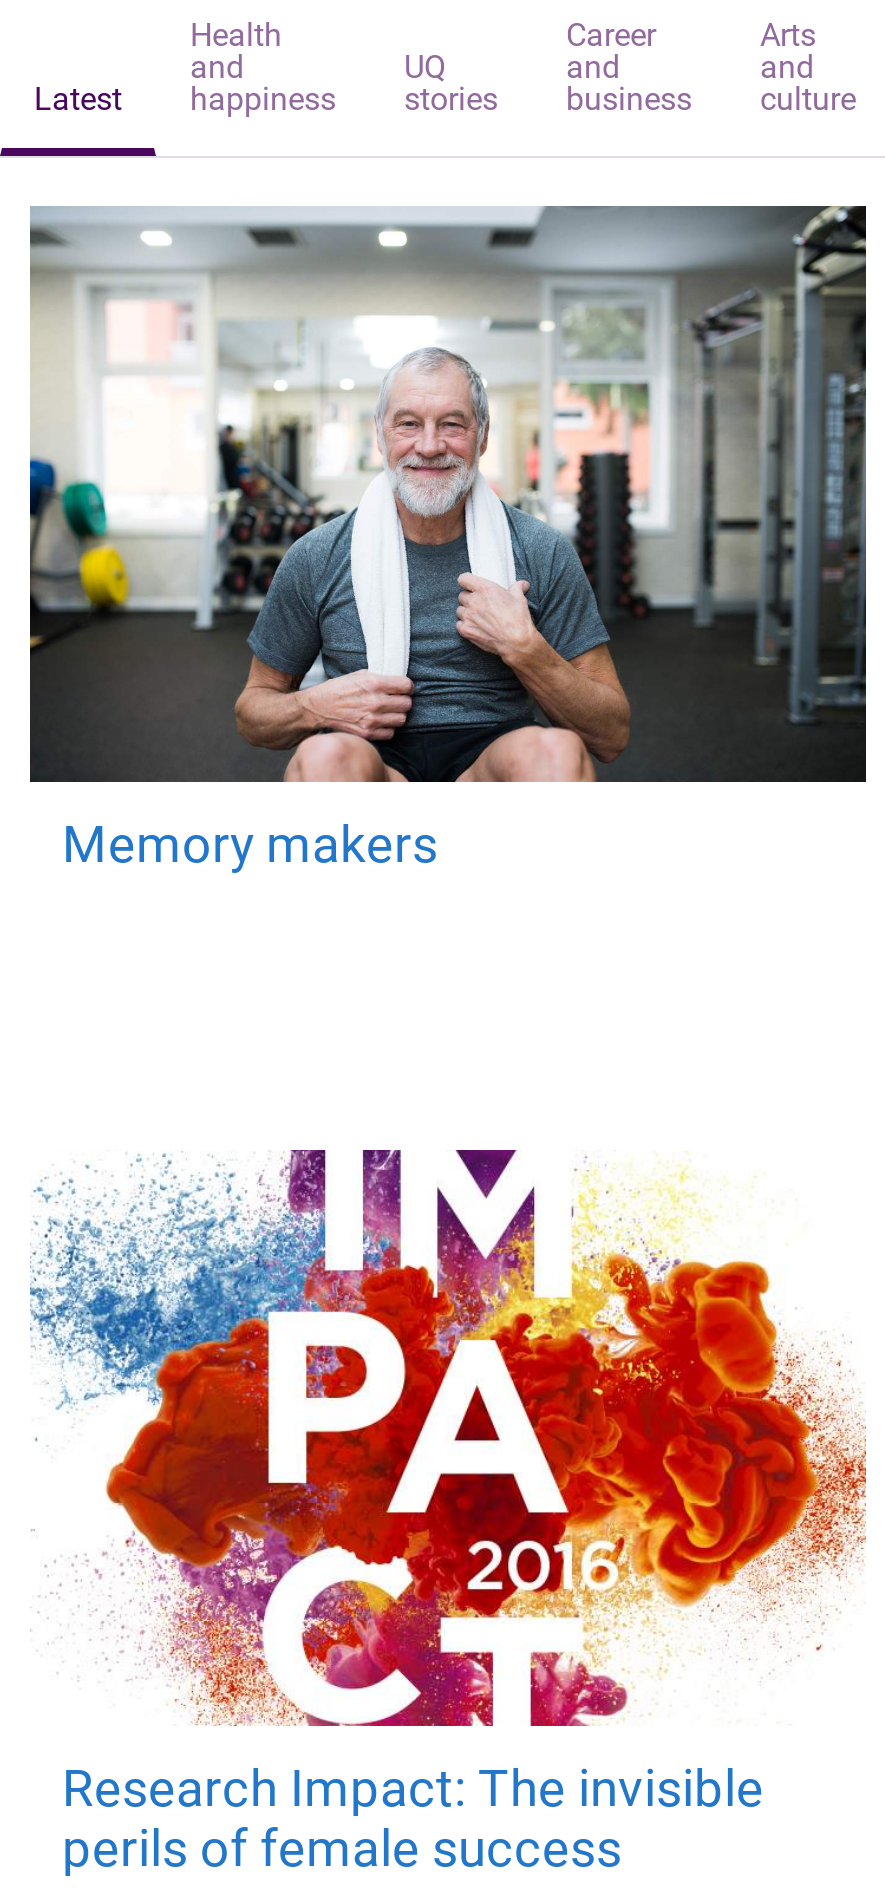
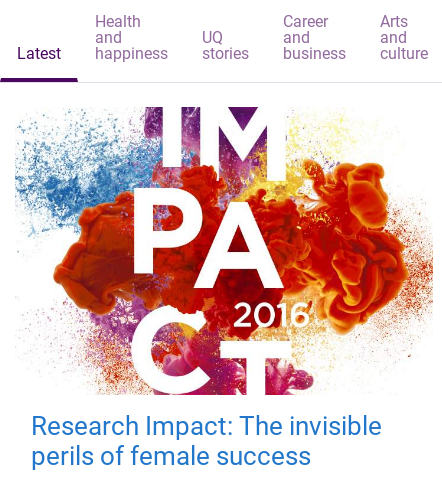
[28,204,868,874] [image] | Memory makers -> none

